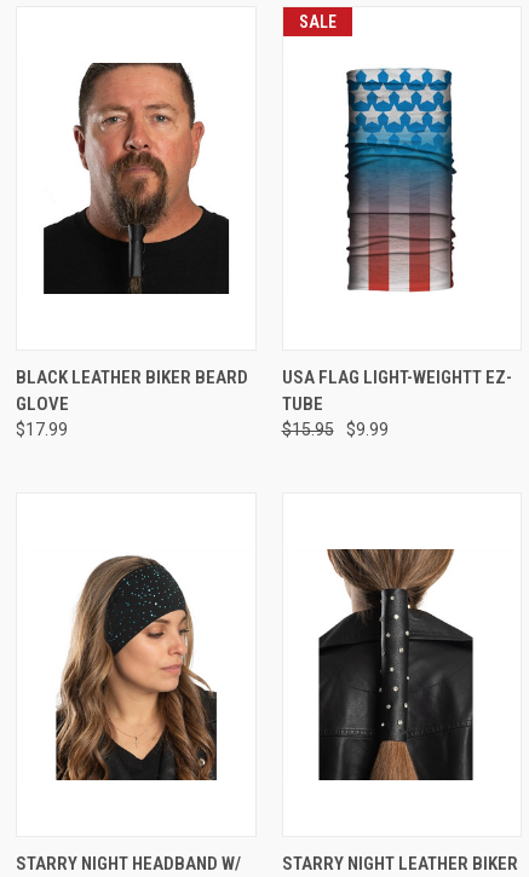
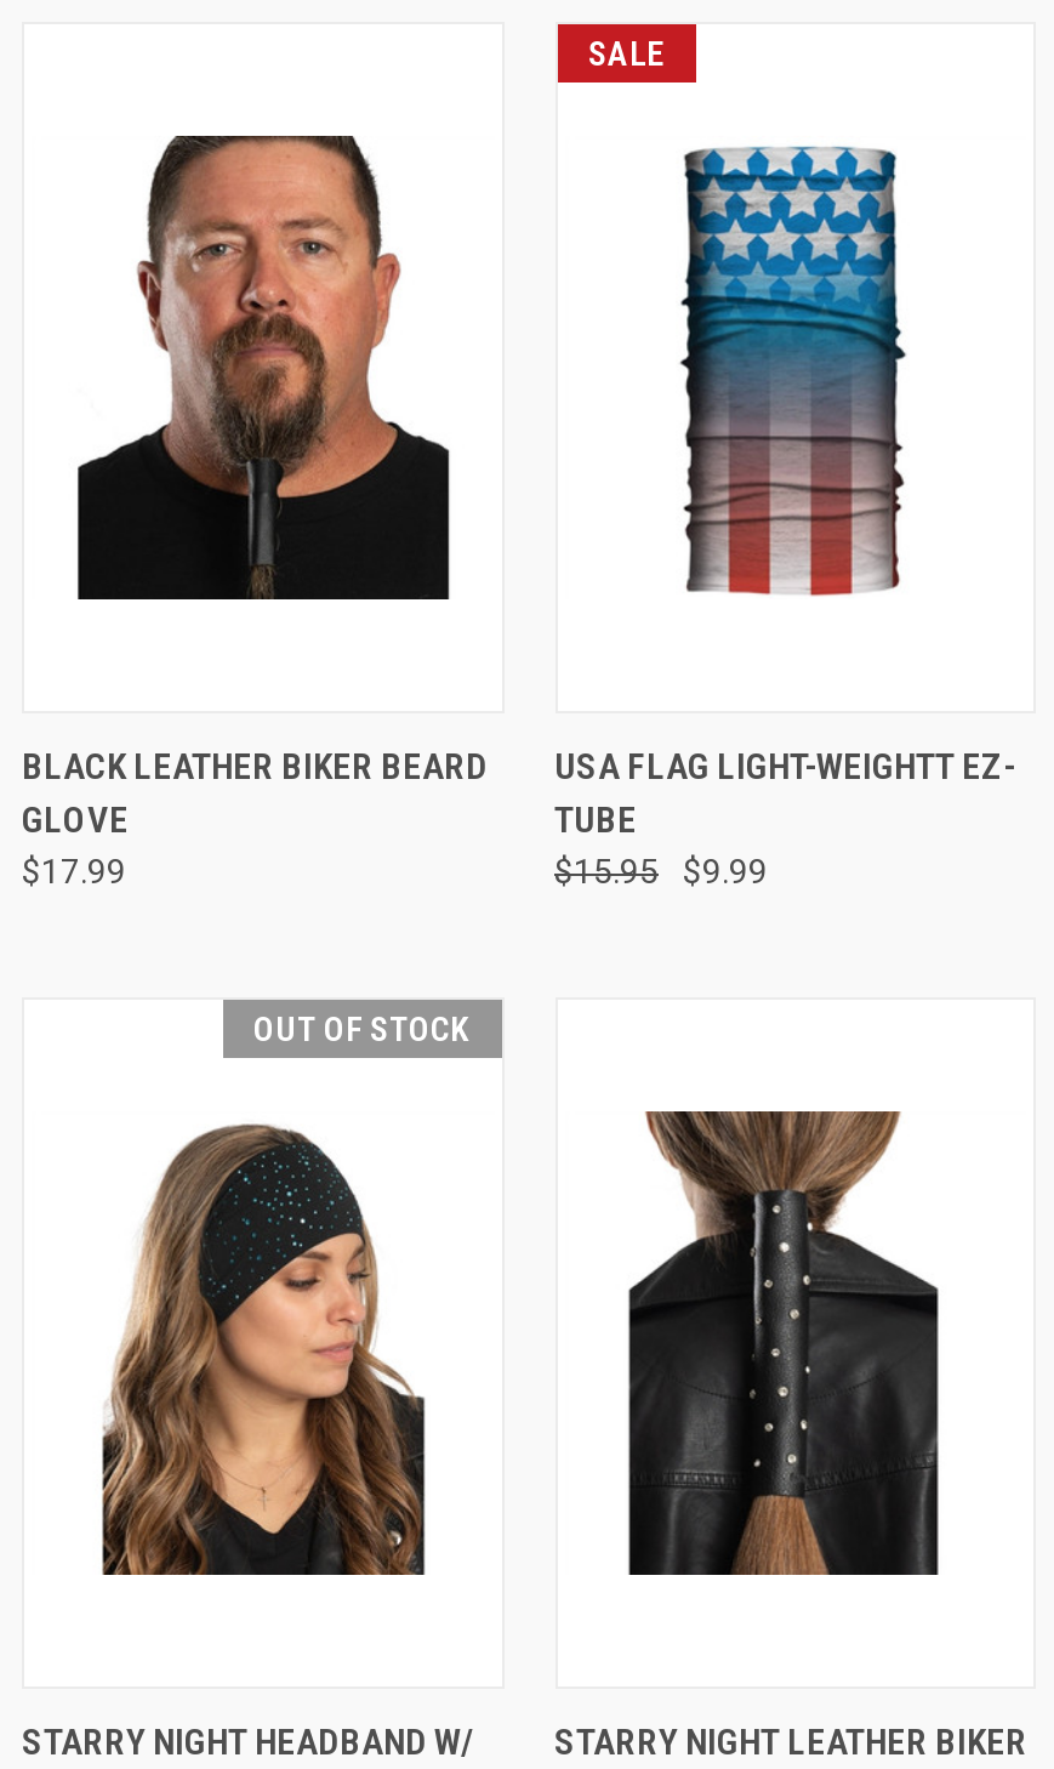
none -> [253,1009,469,1048] OUT OF STOCK

